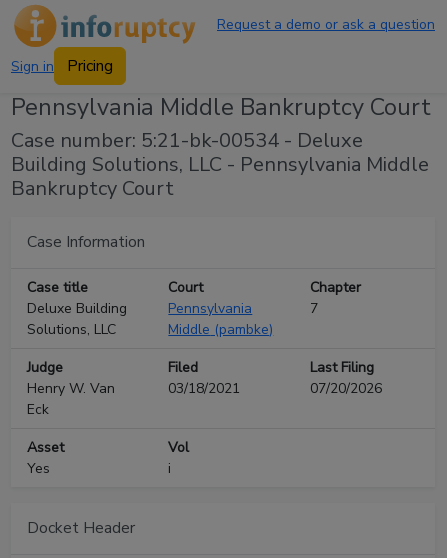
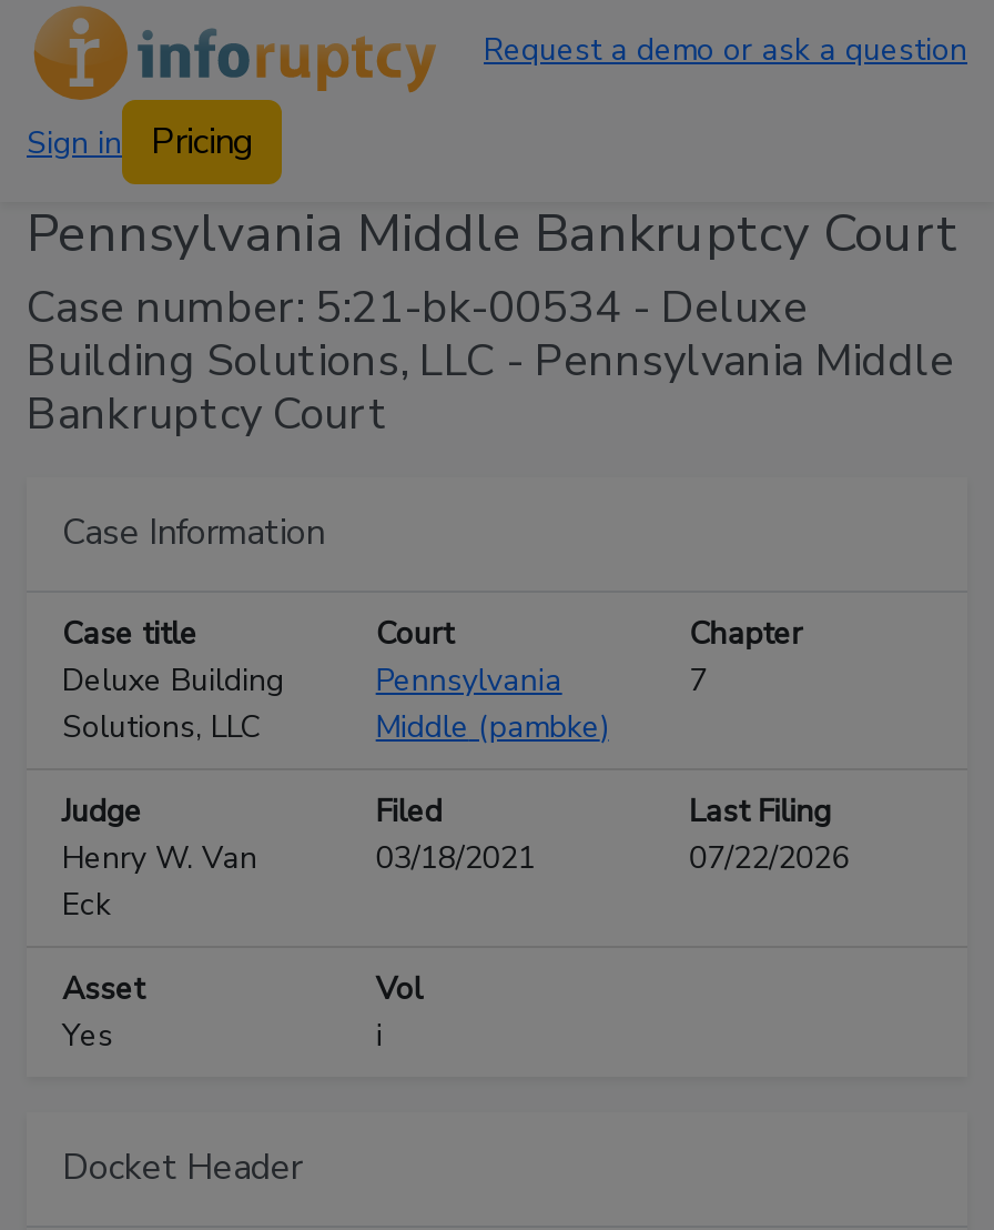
[310,379,382,398] 07/20/2026 -> [689,837,849,879] 07/22/2026

